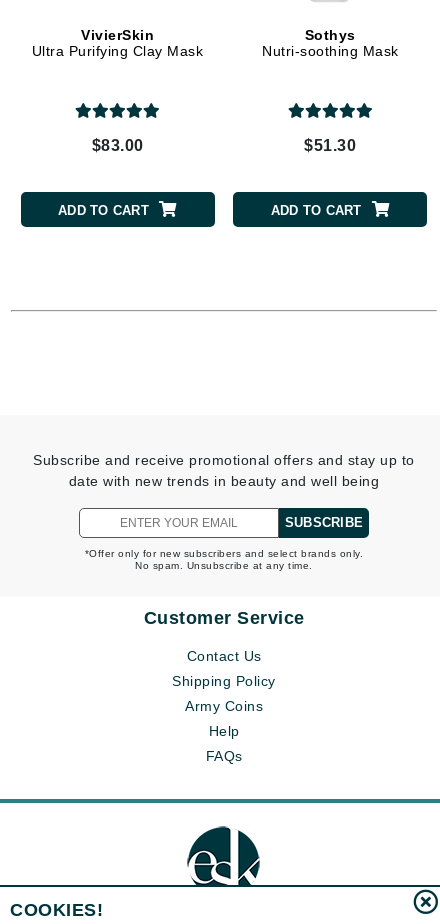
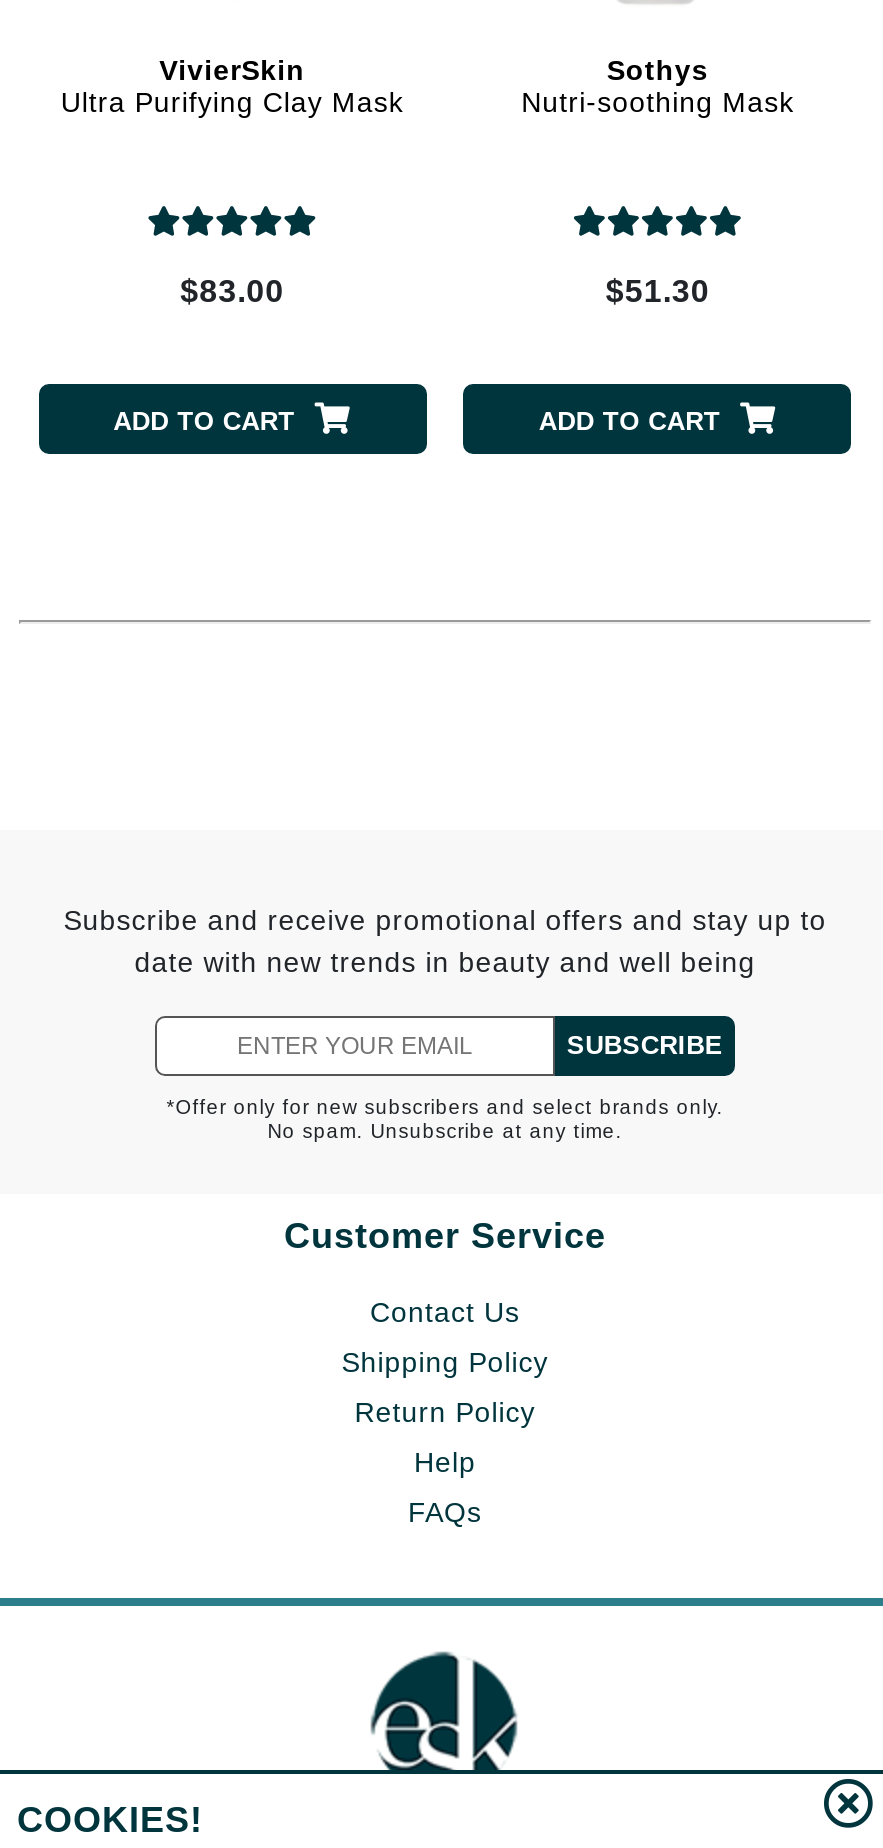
[185,698,263,714] Army Coins -> [355,1396,535,1428] Return Policy

